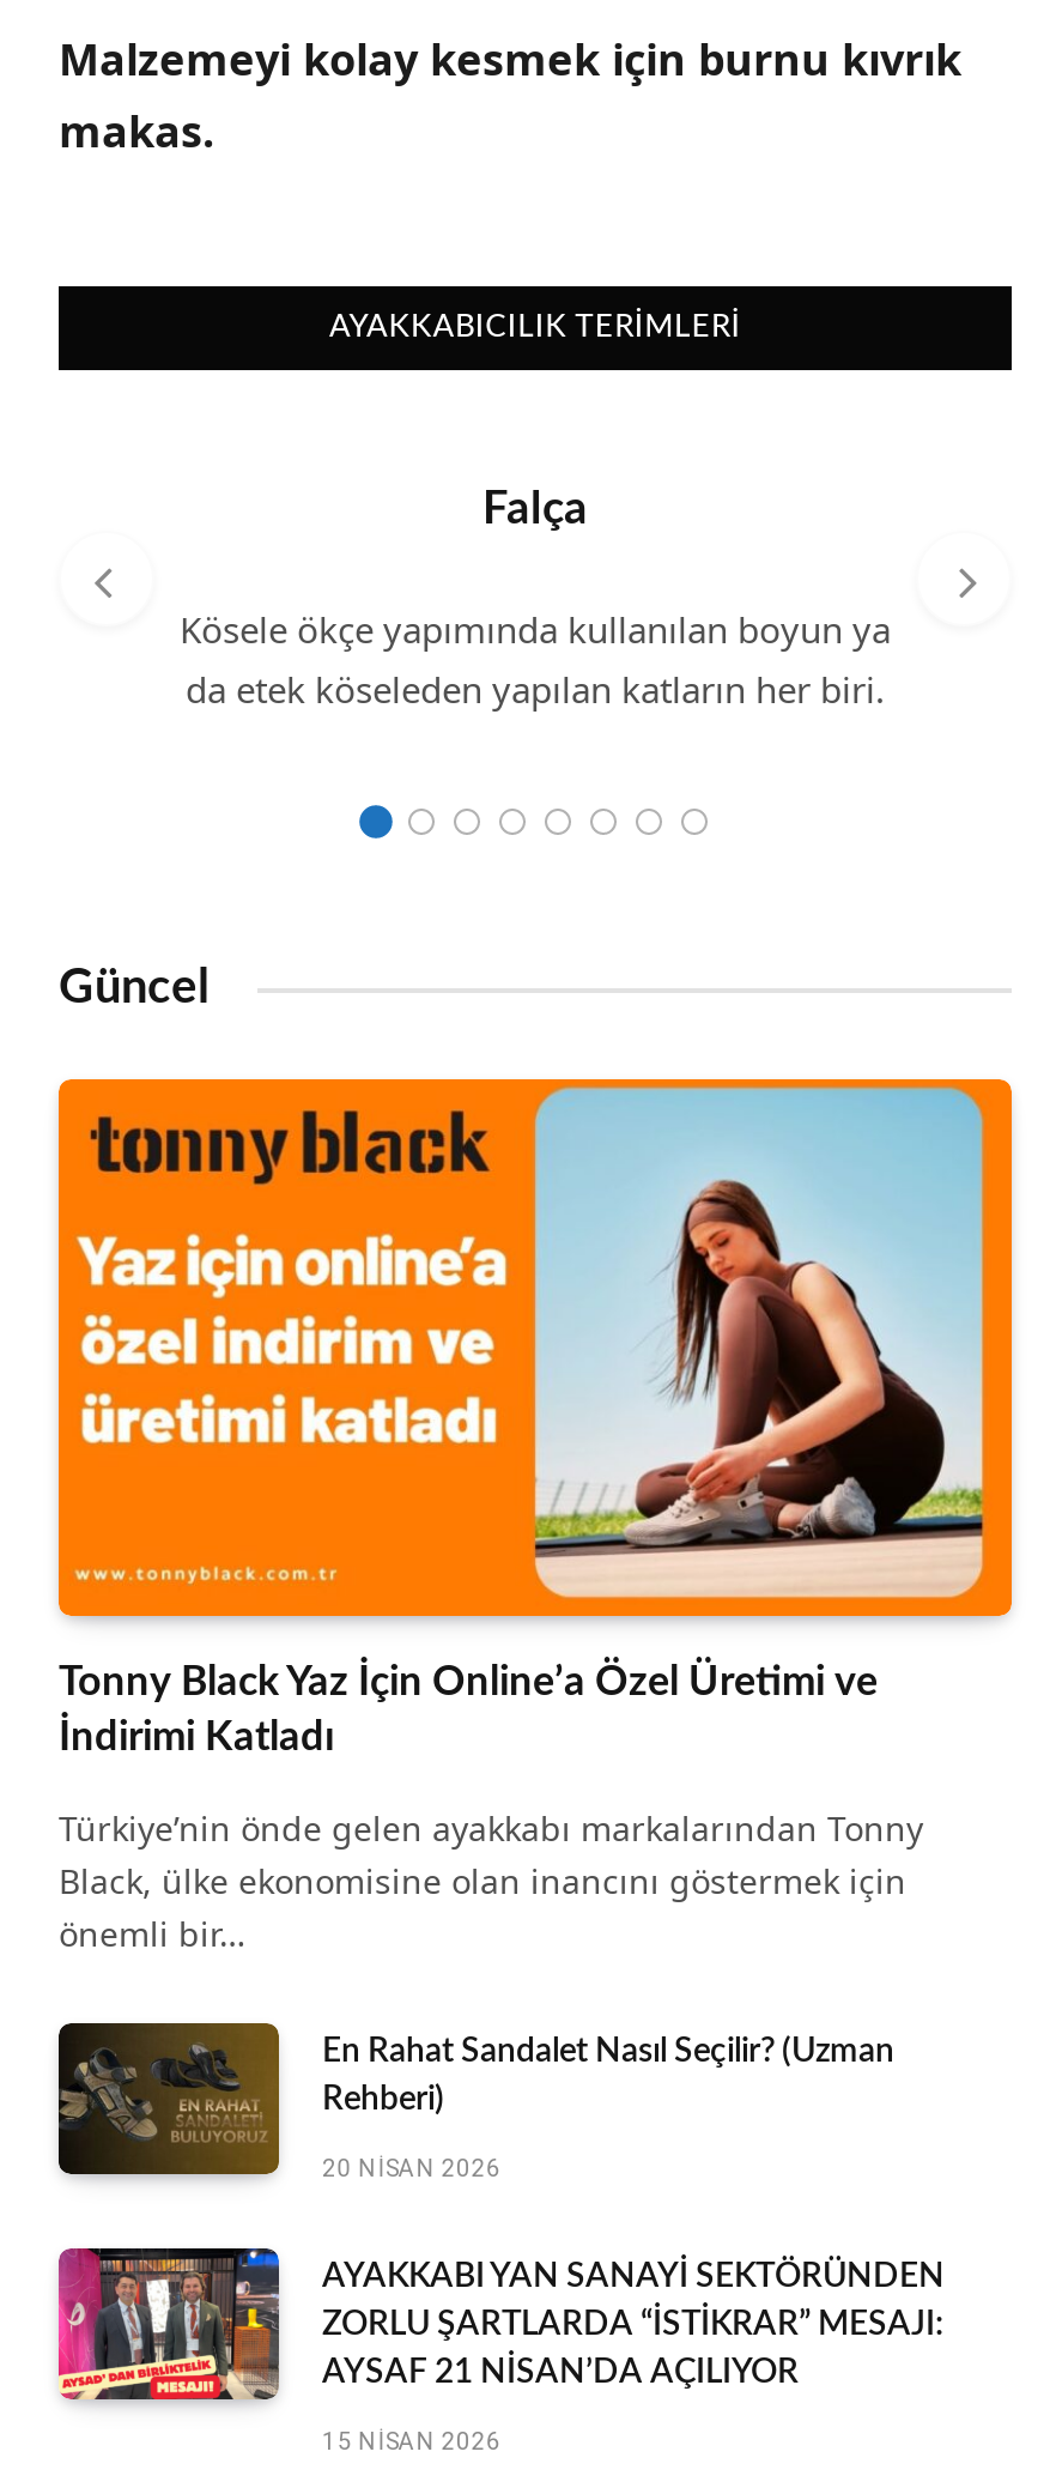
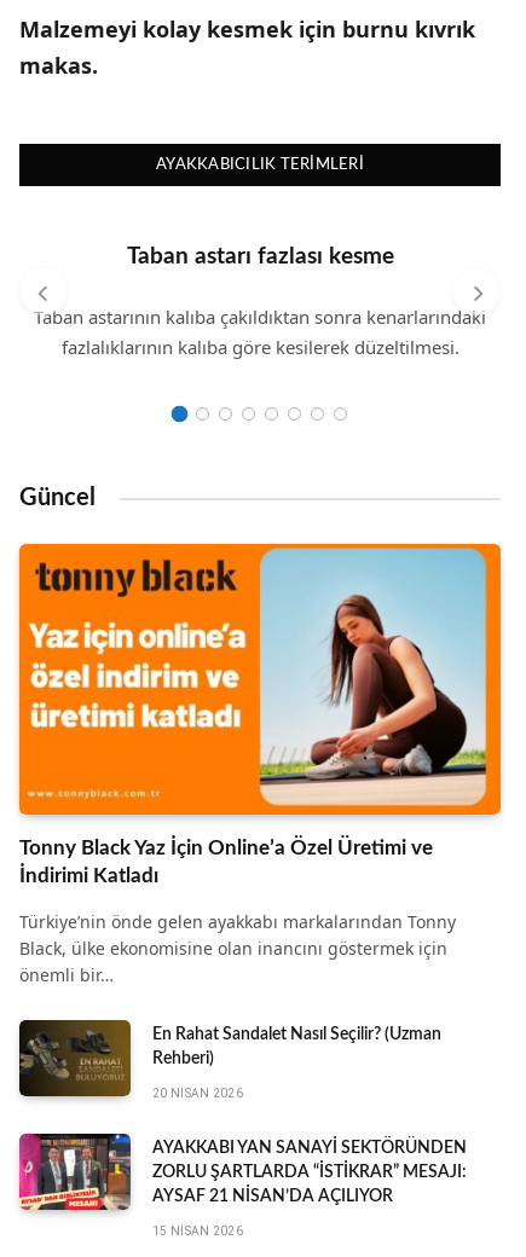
[482,488,588,533] Falça -> [126,245,394,268] Taban astarı fazlası kesme
[180,605,891,713] Kösele ökçe yapımında kullanılan boyun ya | da etek köseleden yapılan katların her biri. -> [34,305,486,359] Taban astarının kalıba çakıldıktan sonra kenarlarındaki | fazlalıklarının kalıba göre kesilerek düzeltilmesi.

